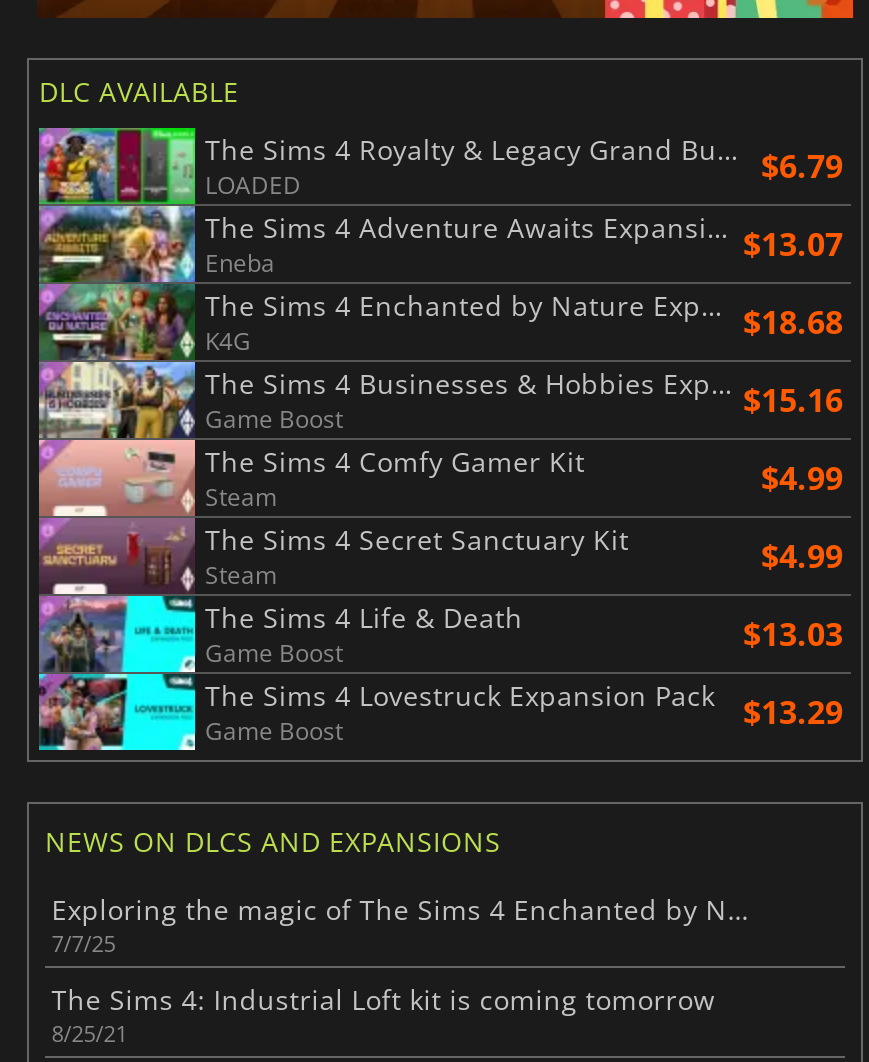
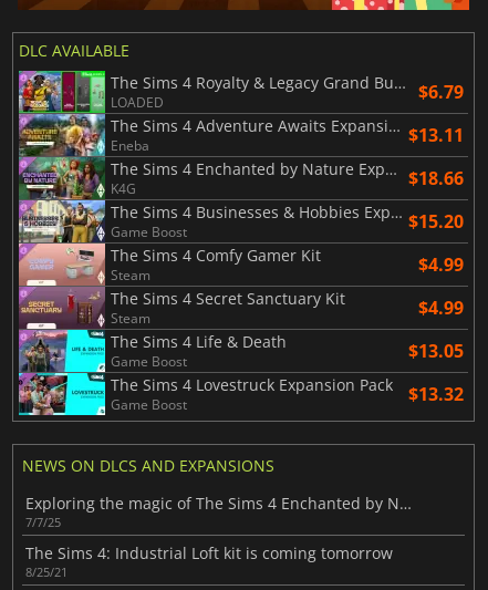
[743,222,843,266] $13.07 -> [408,123,464,147] $13.11
[743,300,843,344] $18.68 -> [408,166,464,190] $18.66
[743,378,843,422] $15.16 -> [408,209,464,234] $15.20
[743,612,843,656] $13.03 -> [408,339,464,363] $13.05
[205,676,843,734] The Sims 4 Lovestruck Expansion Pack $13.29 -> [111,374,464,406] The Sims 4 Lovestruck Expansion Pack $13.32

